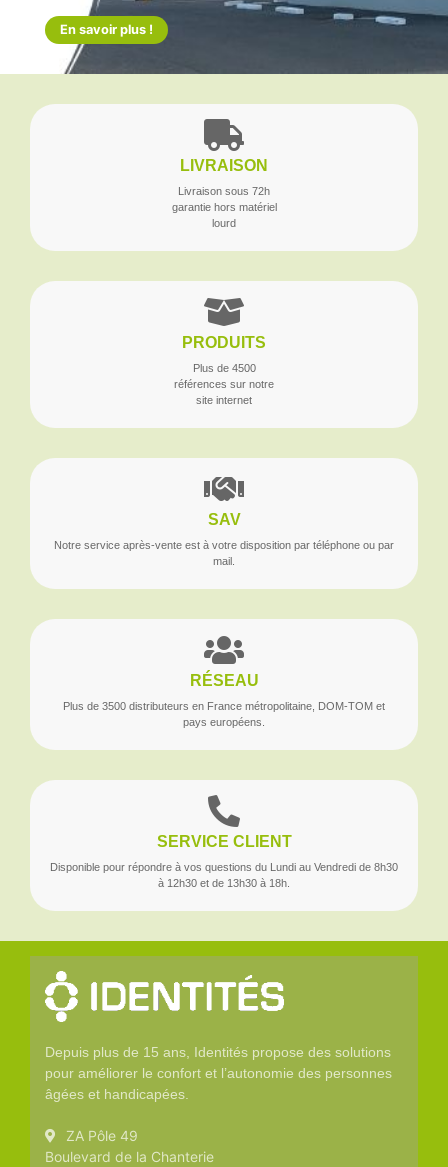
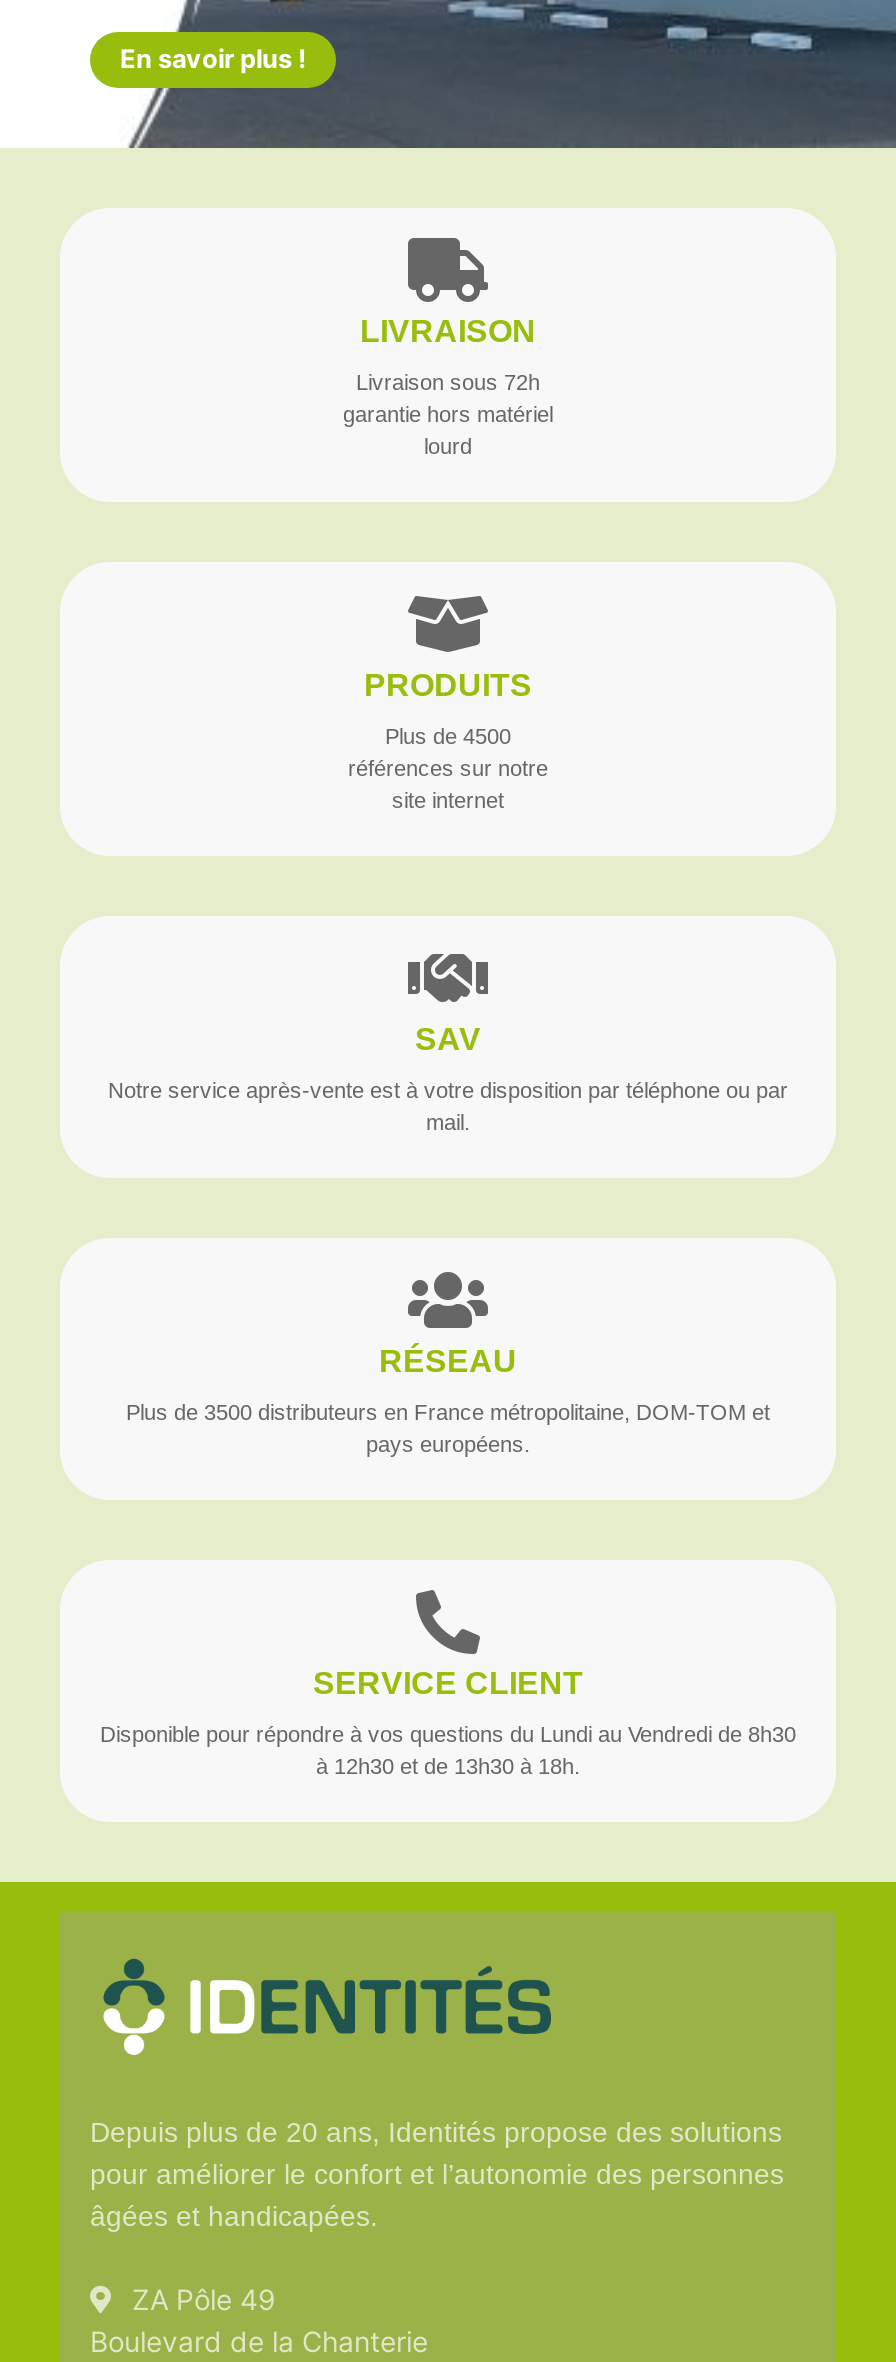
[44,970,391,1060] [image] | Depuis plus de 15 ans, Identités propose des solutions -> [90,1958,782,2148] [image] | Depuis plus de 20 ans, Identités propose des solutions
[90,974,285,1012] [image] -> [182,1966,566,2036] [image]

